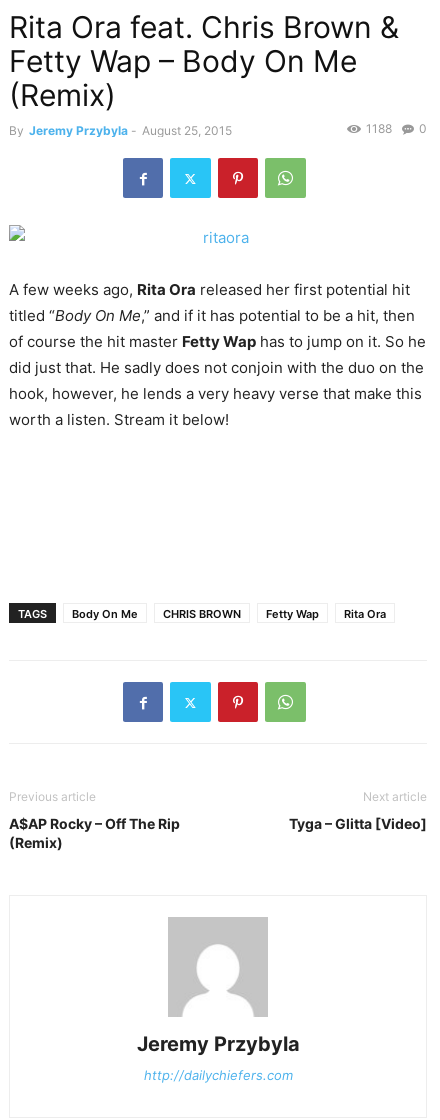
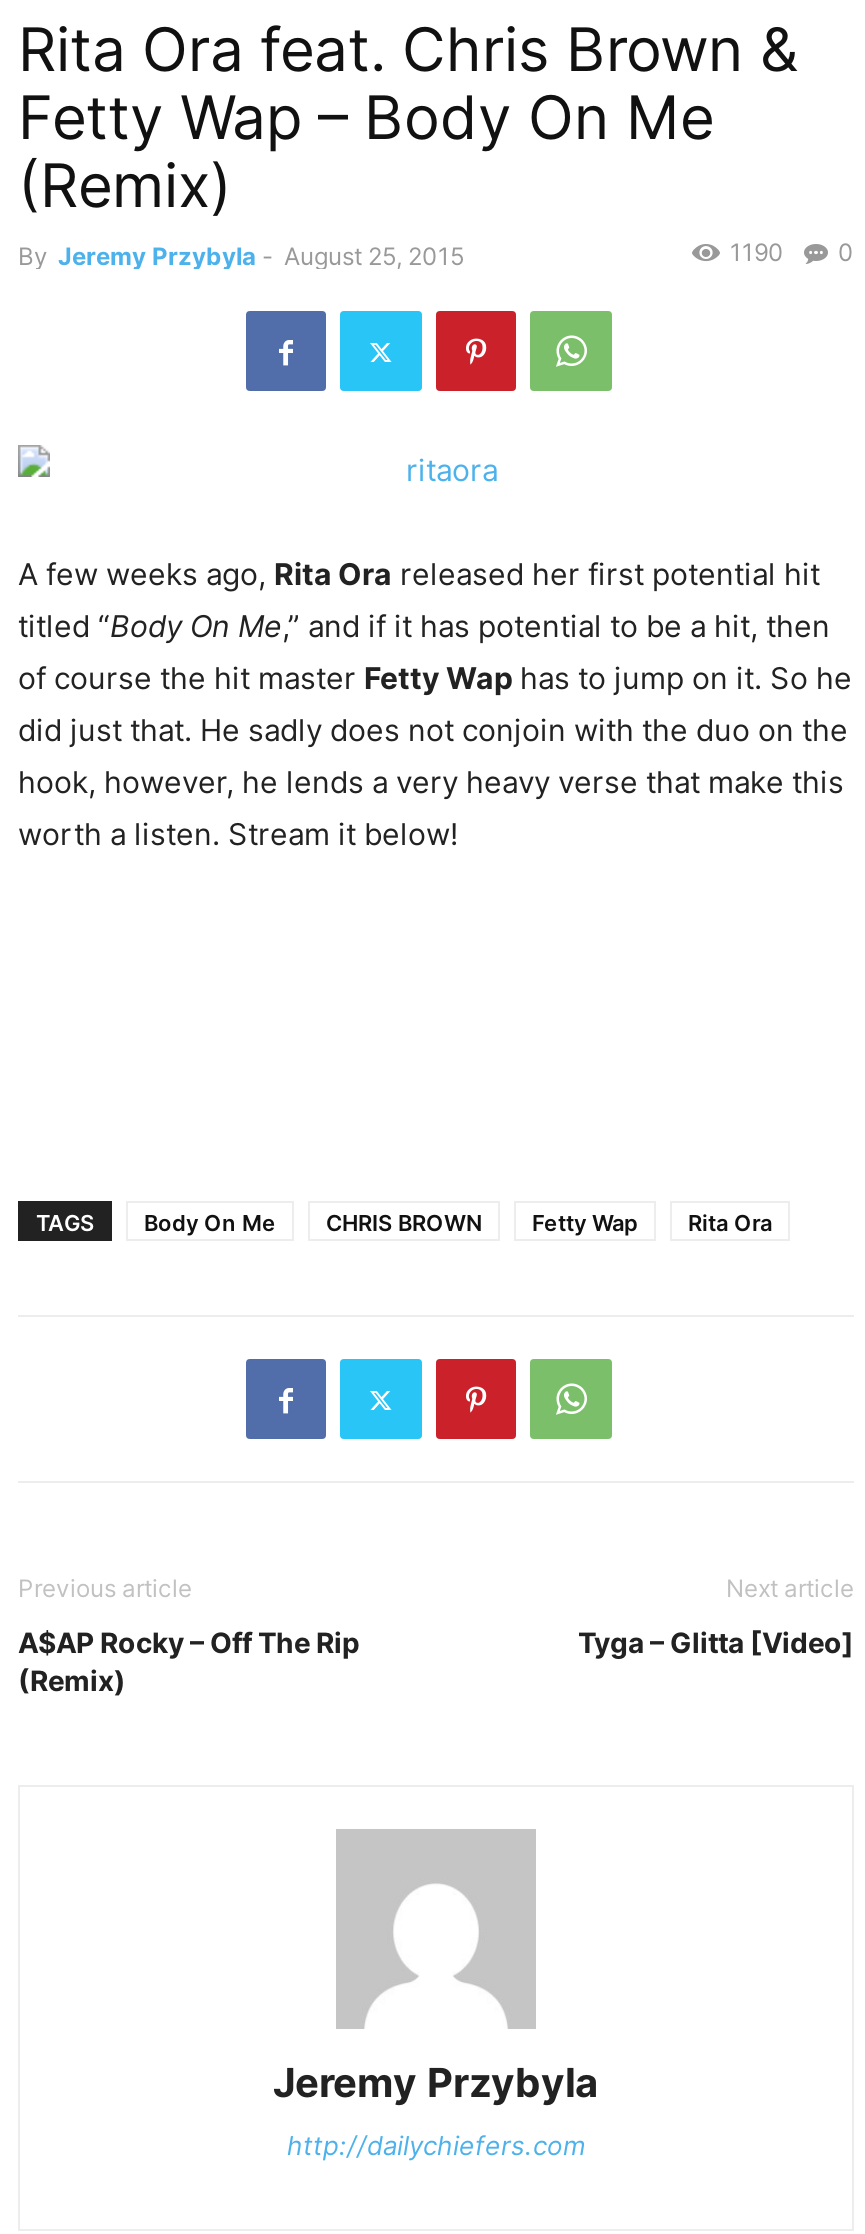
[366,121,427,136] 1188 0 -> [730,237,854,267] 1190 0

